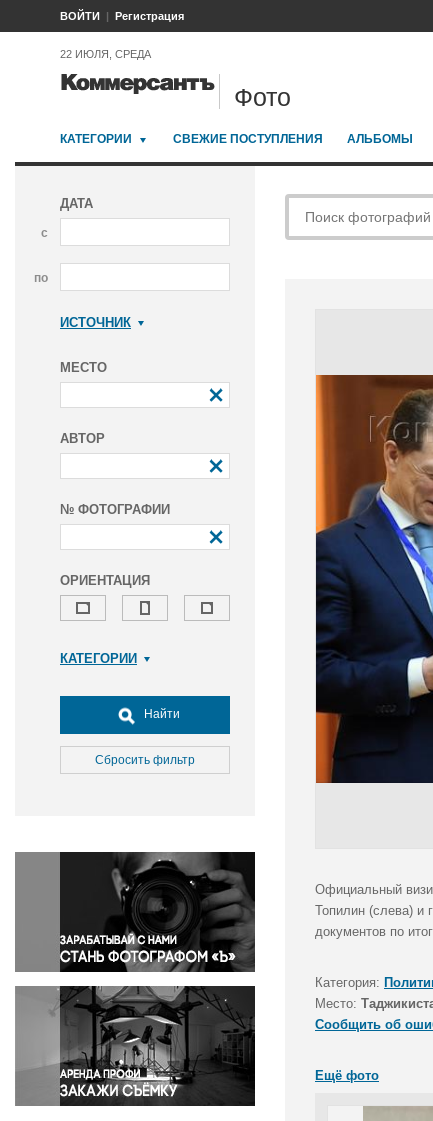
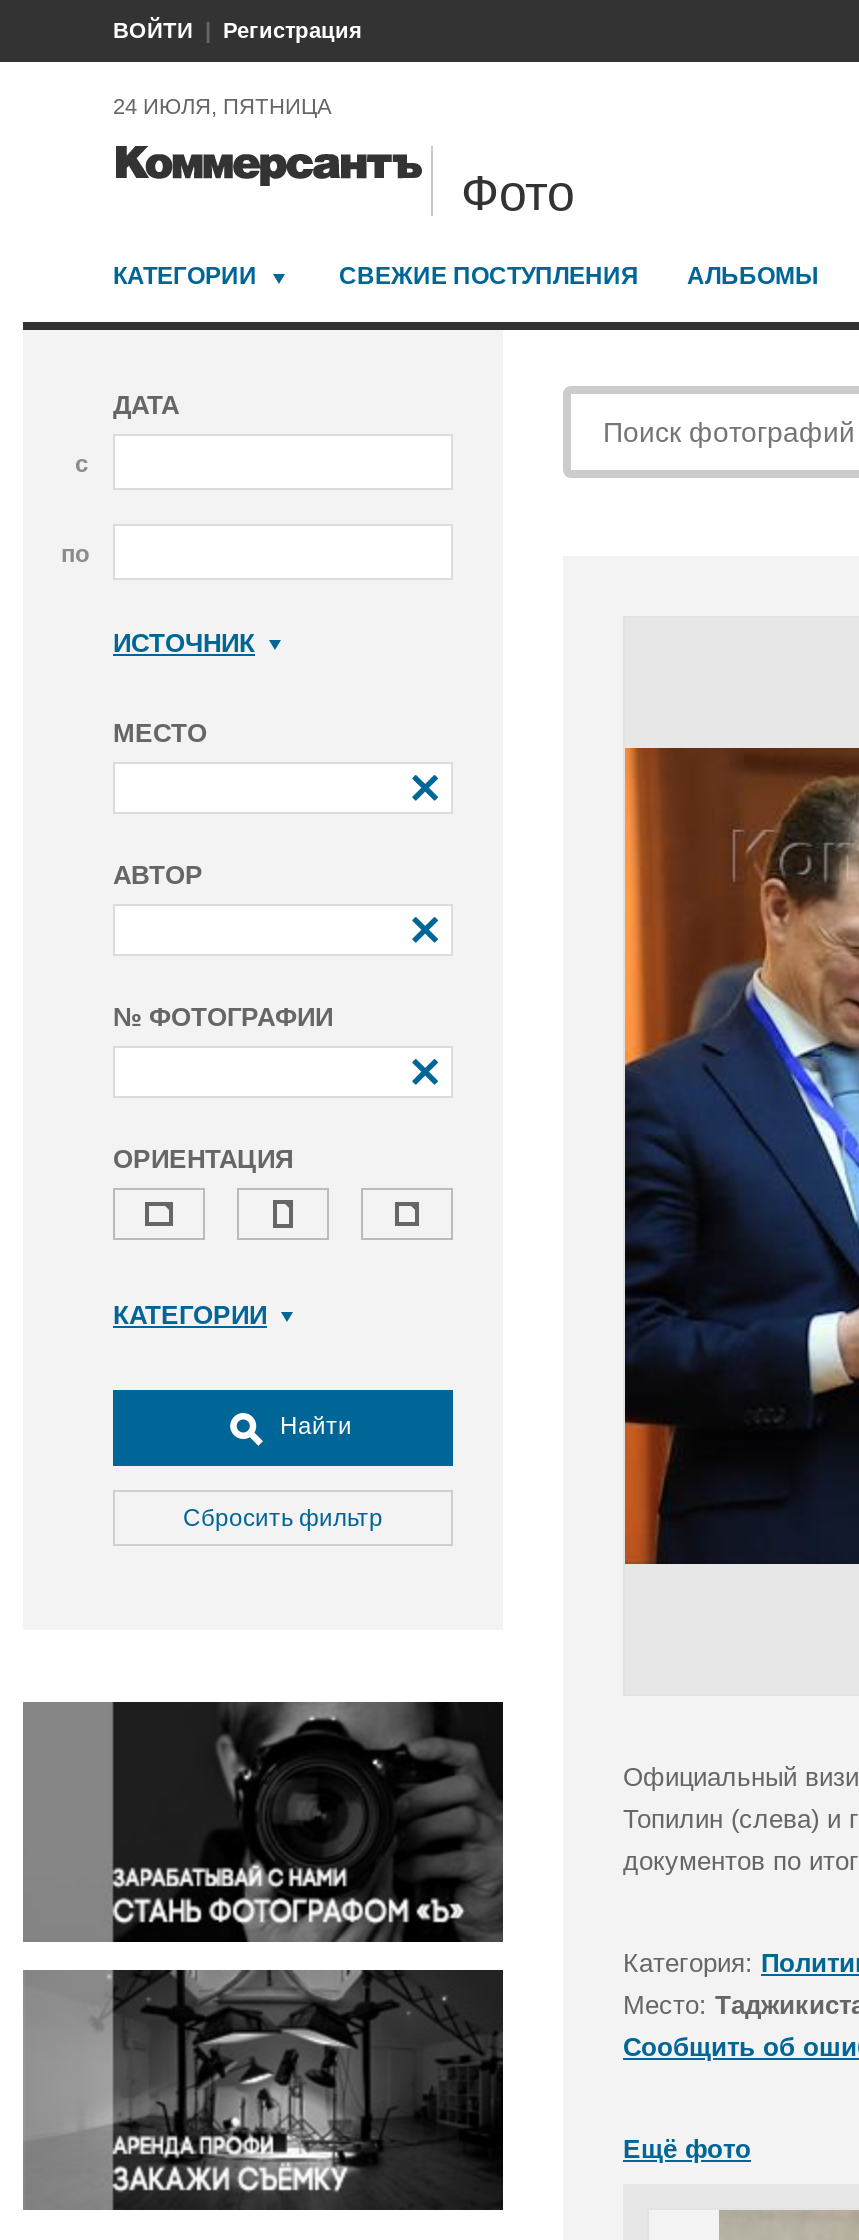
[60,48,151,60] 22 ИЮЛЯ, СРЕДА -> [113,94,331,118] 24 ИЮЛЯ, ПЯТНИЦА

